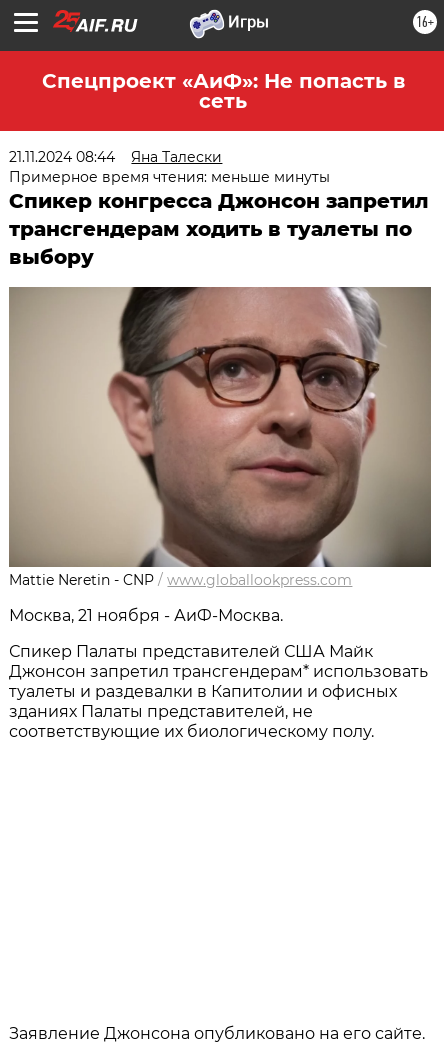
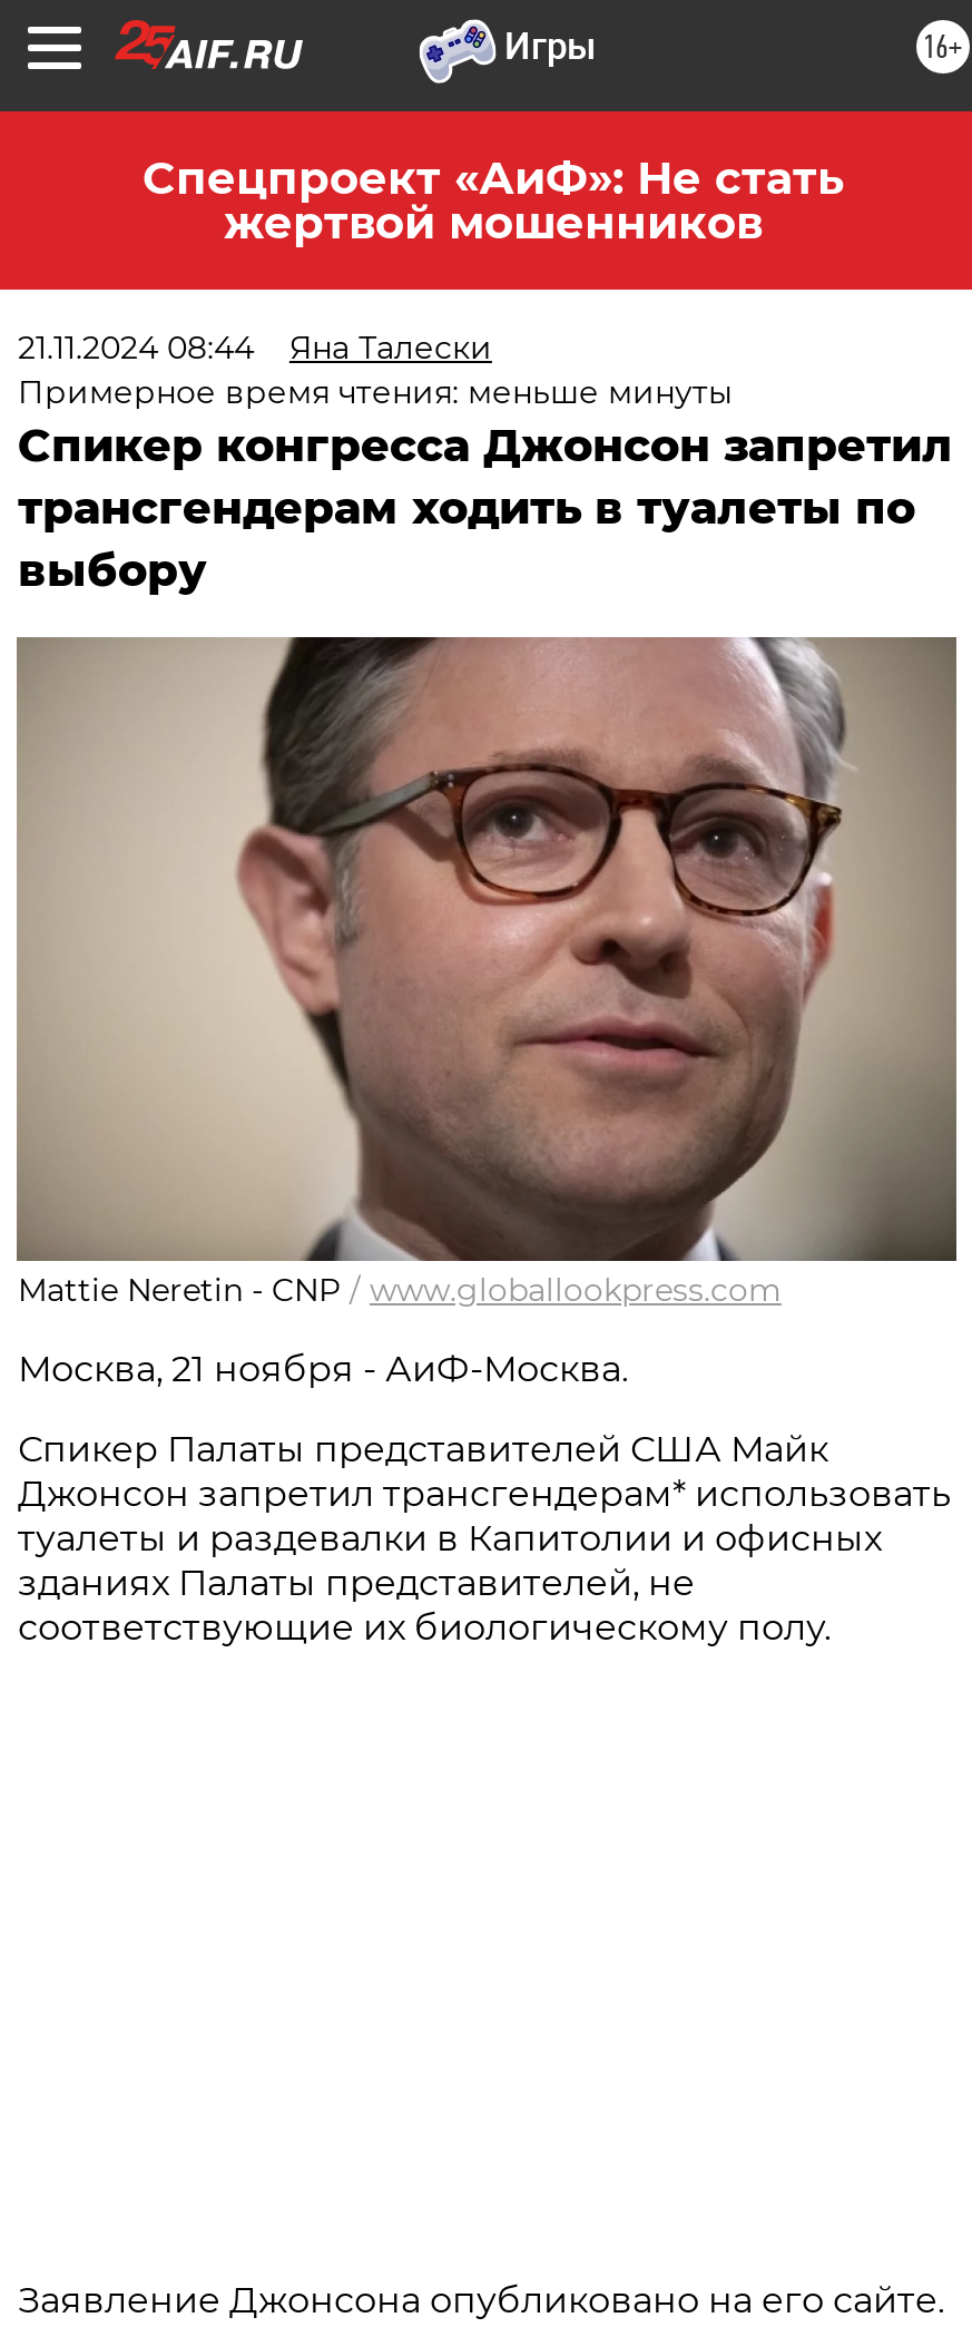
[41,69,404,113] Спецпроект «АиФ»: Не попасть в | сеть -> [143,151,844,250] Спецпроект «АиФ»: Не стать | жертвой мошенников

